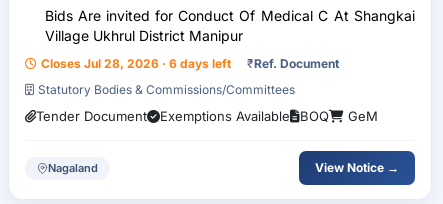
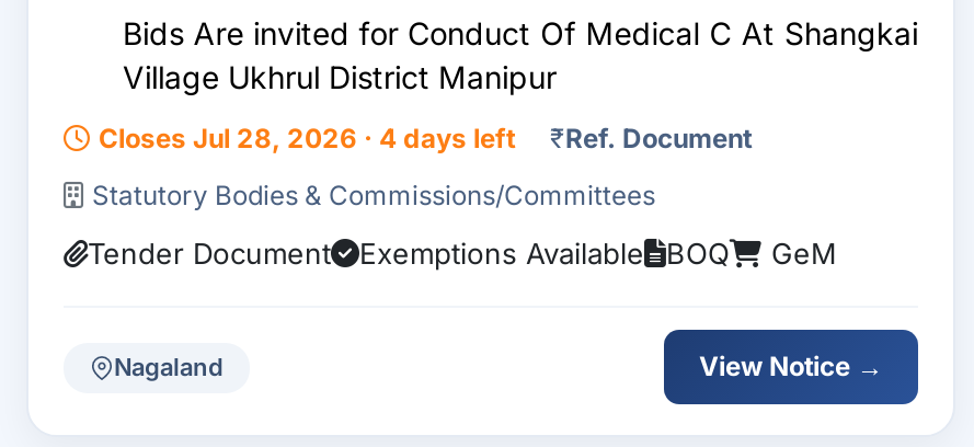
[41,56,231,71] Closes Jul 28, 2026 · 6 days left -> [99,122,515,154] Closes Jul 28, 2026 · 4 days left

